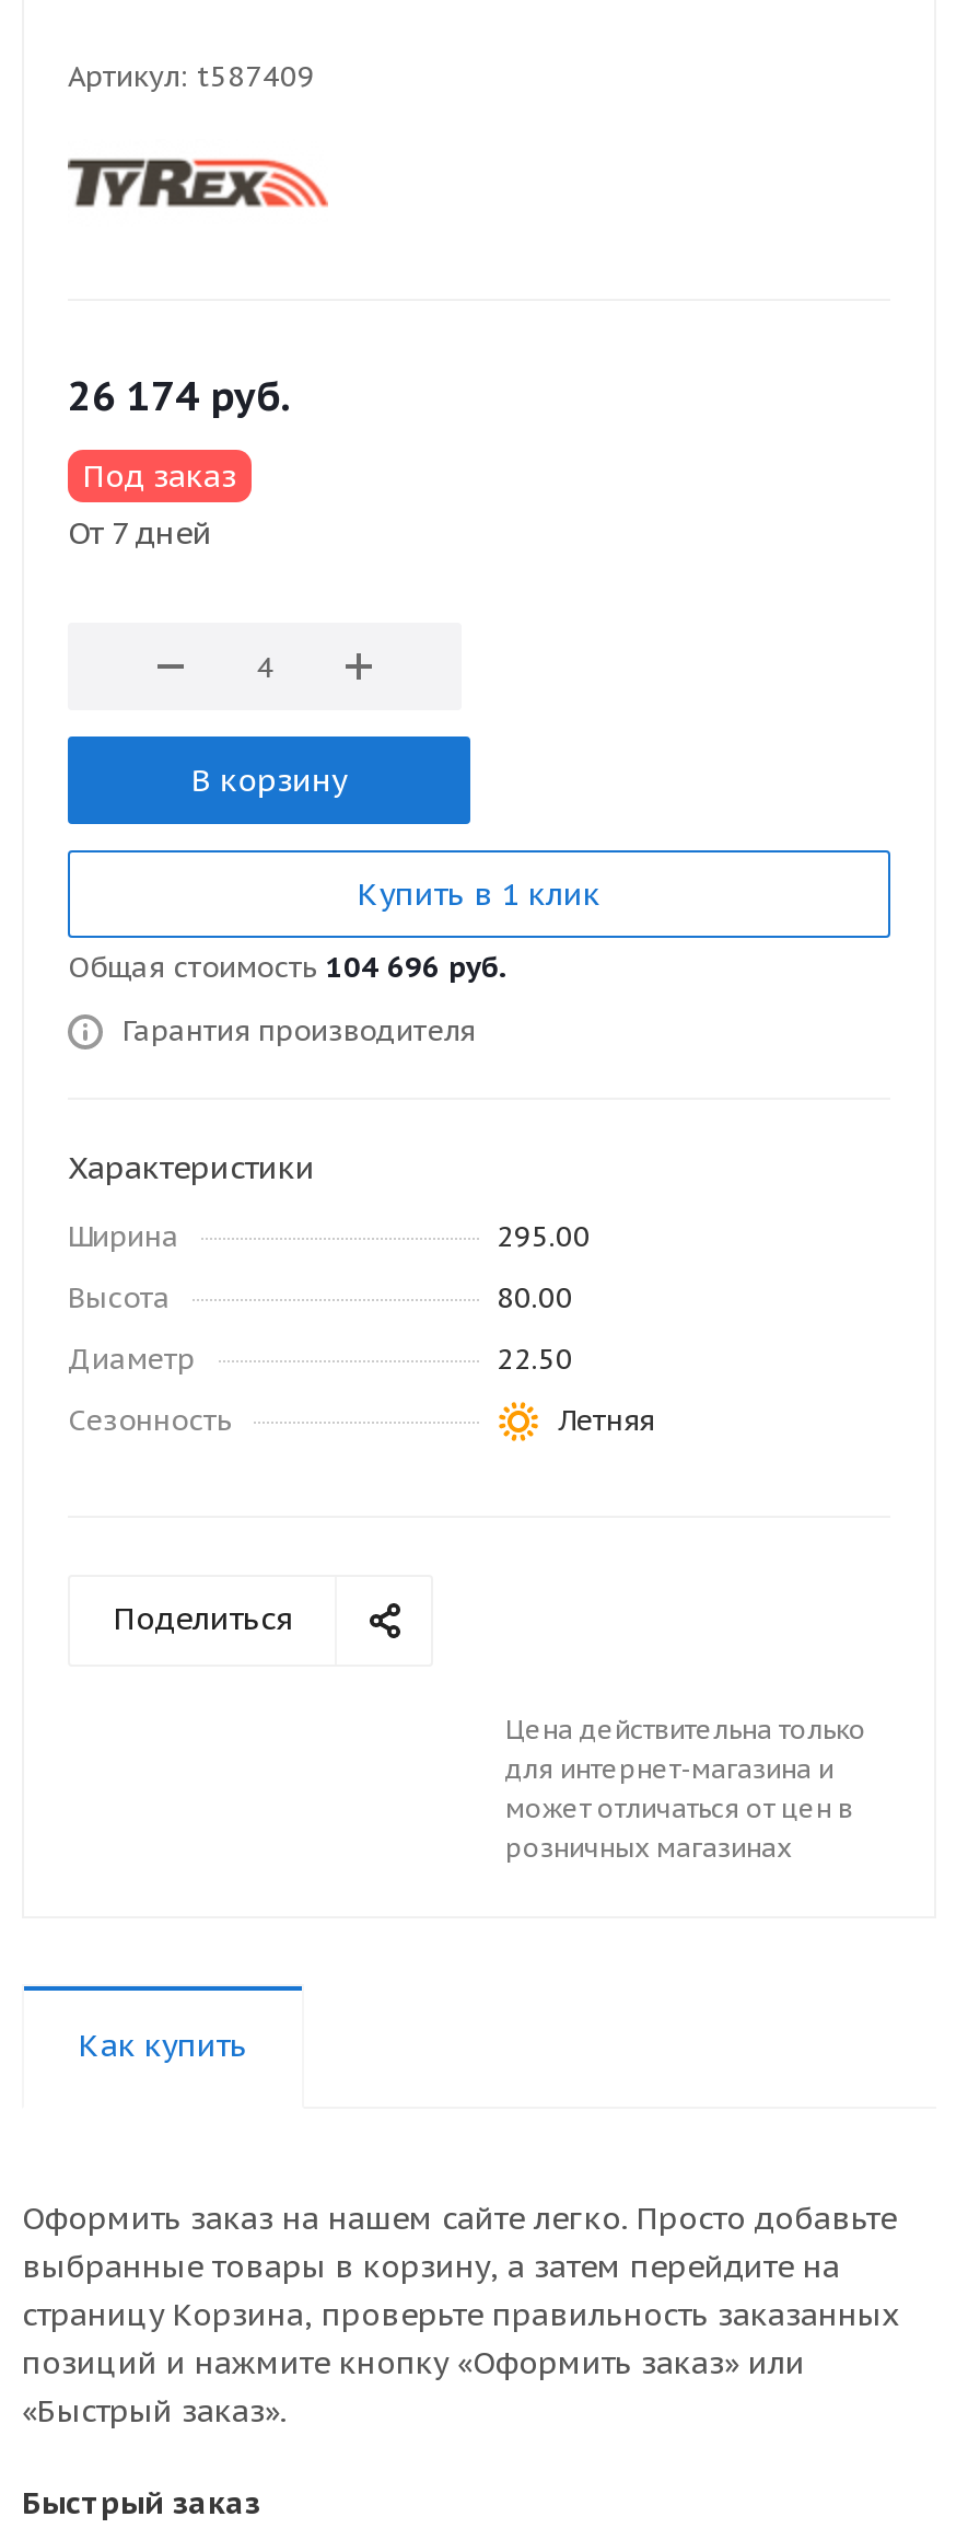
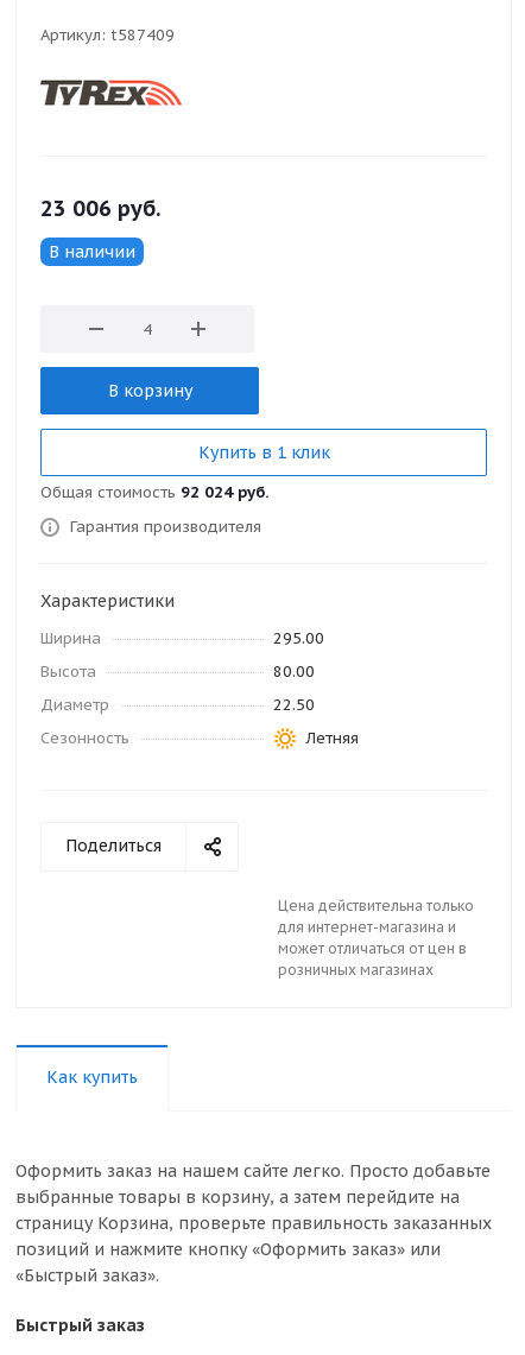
[68,371,289,421] 26 174 руб. -> [40,195,160,222] 23 006 руб.
[68,456,236,553] Под заказ | От 7 дней -> [49,241,135,262] В наличии
[68,949,505,986] Общая стоимость 104 696 руб. -> [40,482,268,502] Общая стоимость 92 024 руб.

